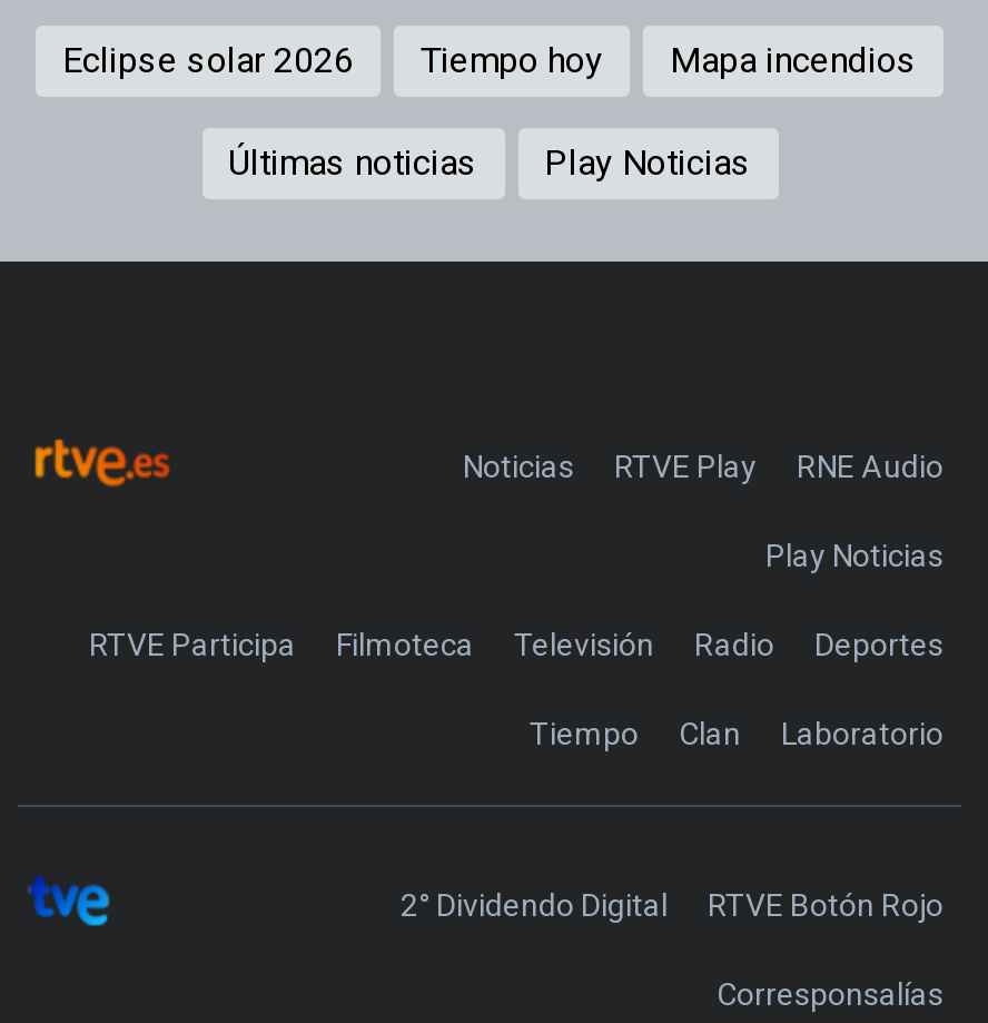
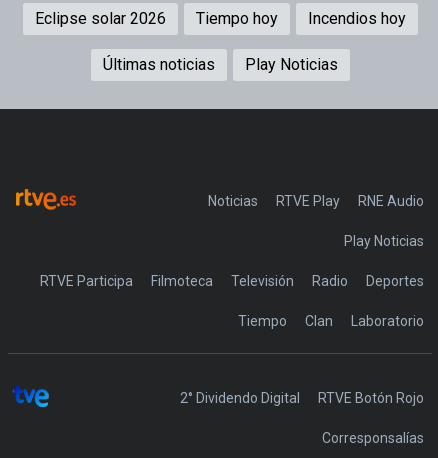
[670,39,917,81] Mapa incendios -> [307,9,405,28] Incendios hoy

